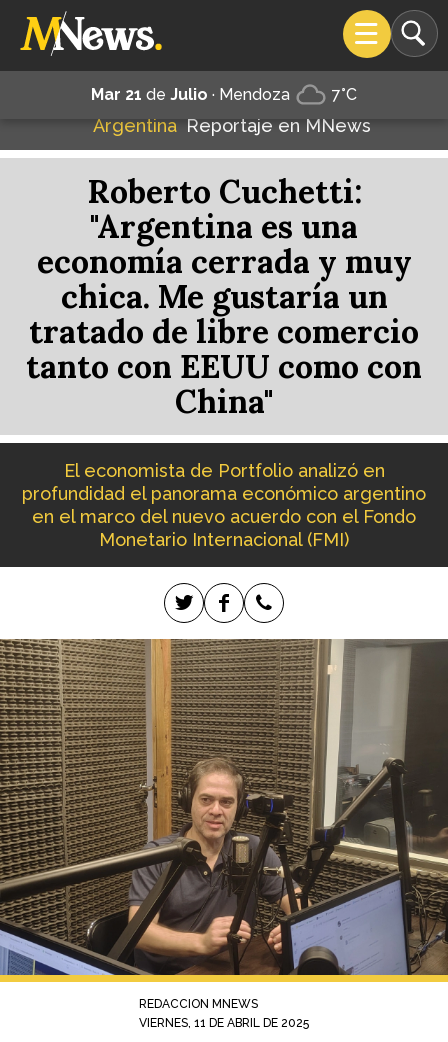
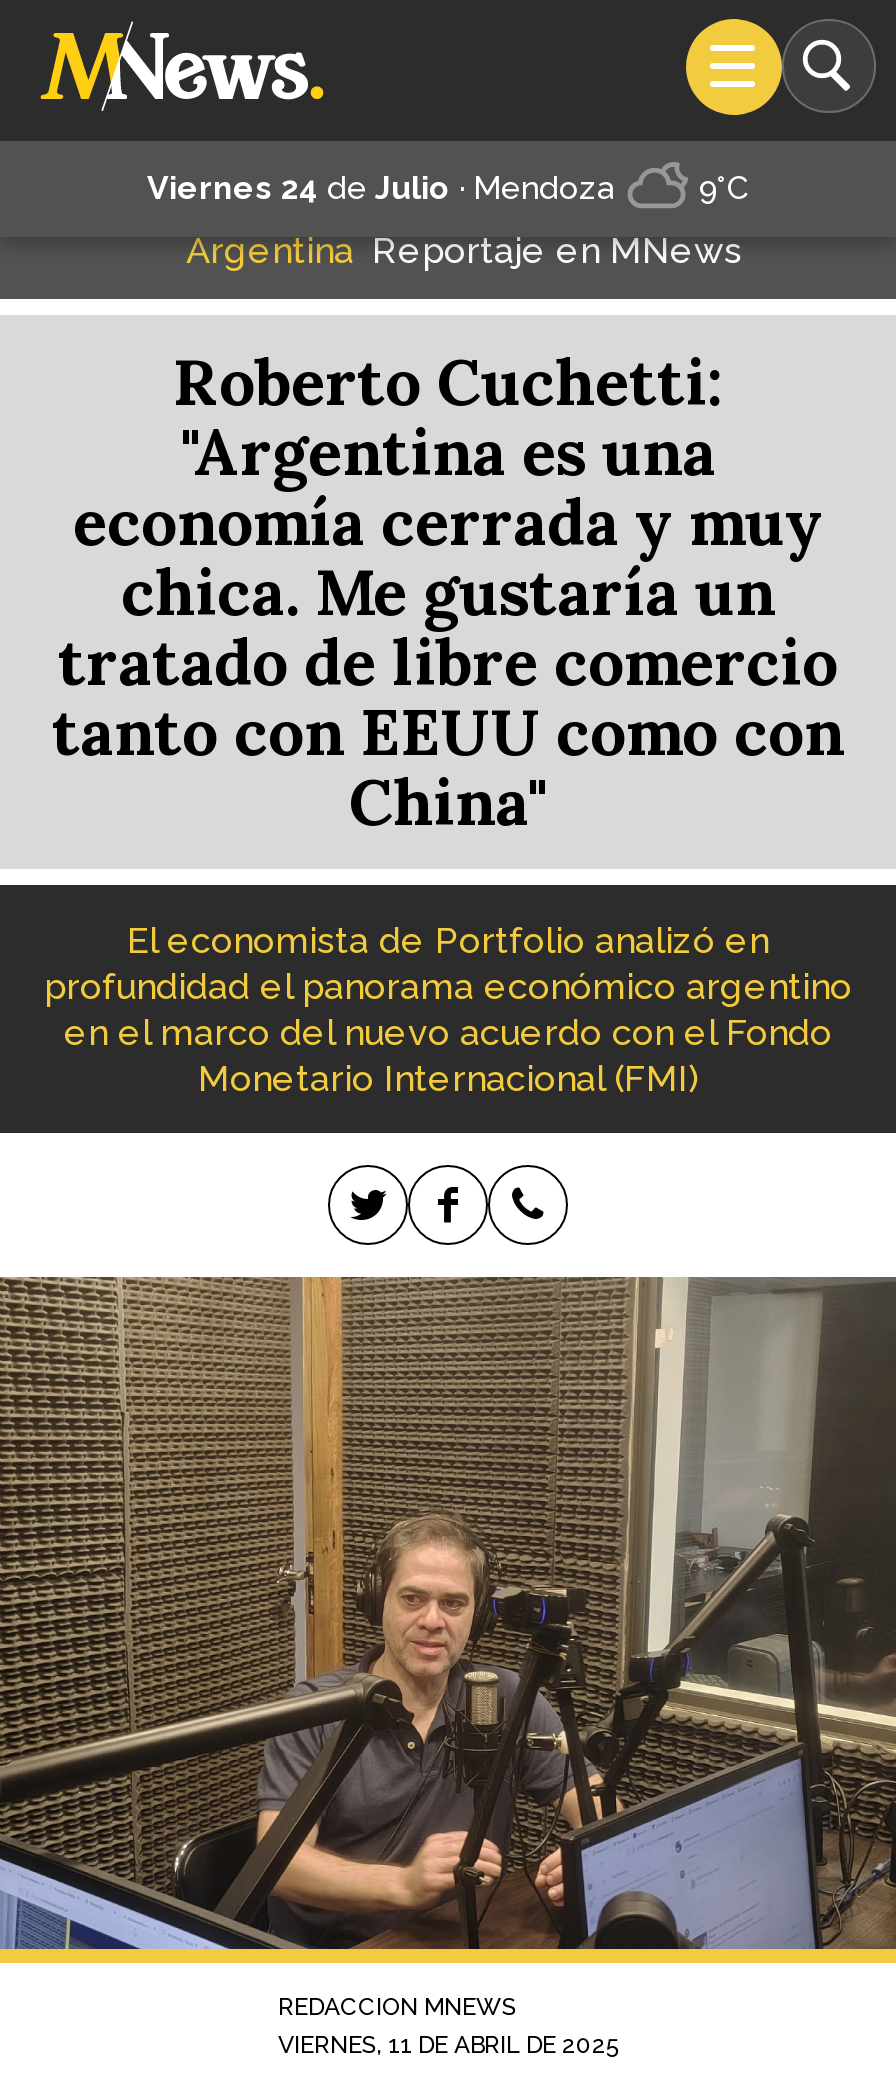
[91,85,357,104] Mar 21 de Julio · Mendoza | 7°C -> [147,169,749,207] Viernes 24 de Julio · Mendoza | 9°C

